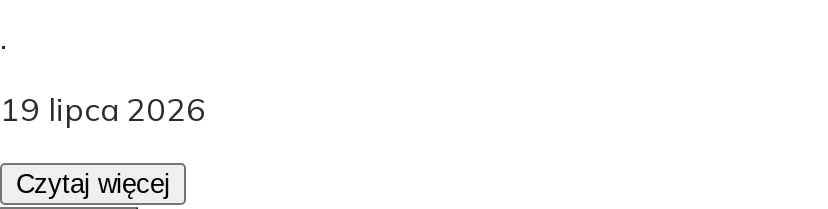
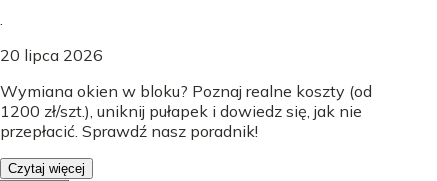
[0,89,206,129] 19 lipca 2026 -> [0,45,372,141] 20 lipca 2026 | Wymiana okien w bloku? Poznaj realne koszty (od | 1200 zł/szt.), uniknij pułapek i dowiedz się, jak nie | przepłacić. Sprawdź nasz poradnik!

